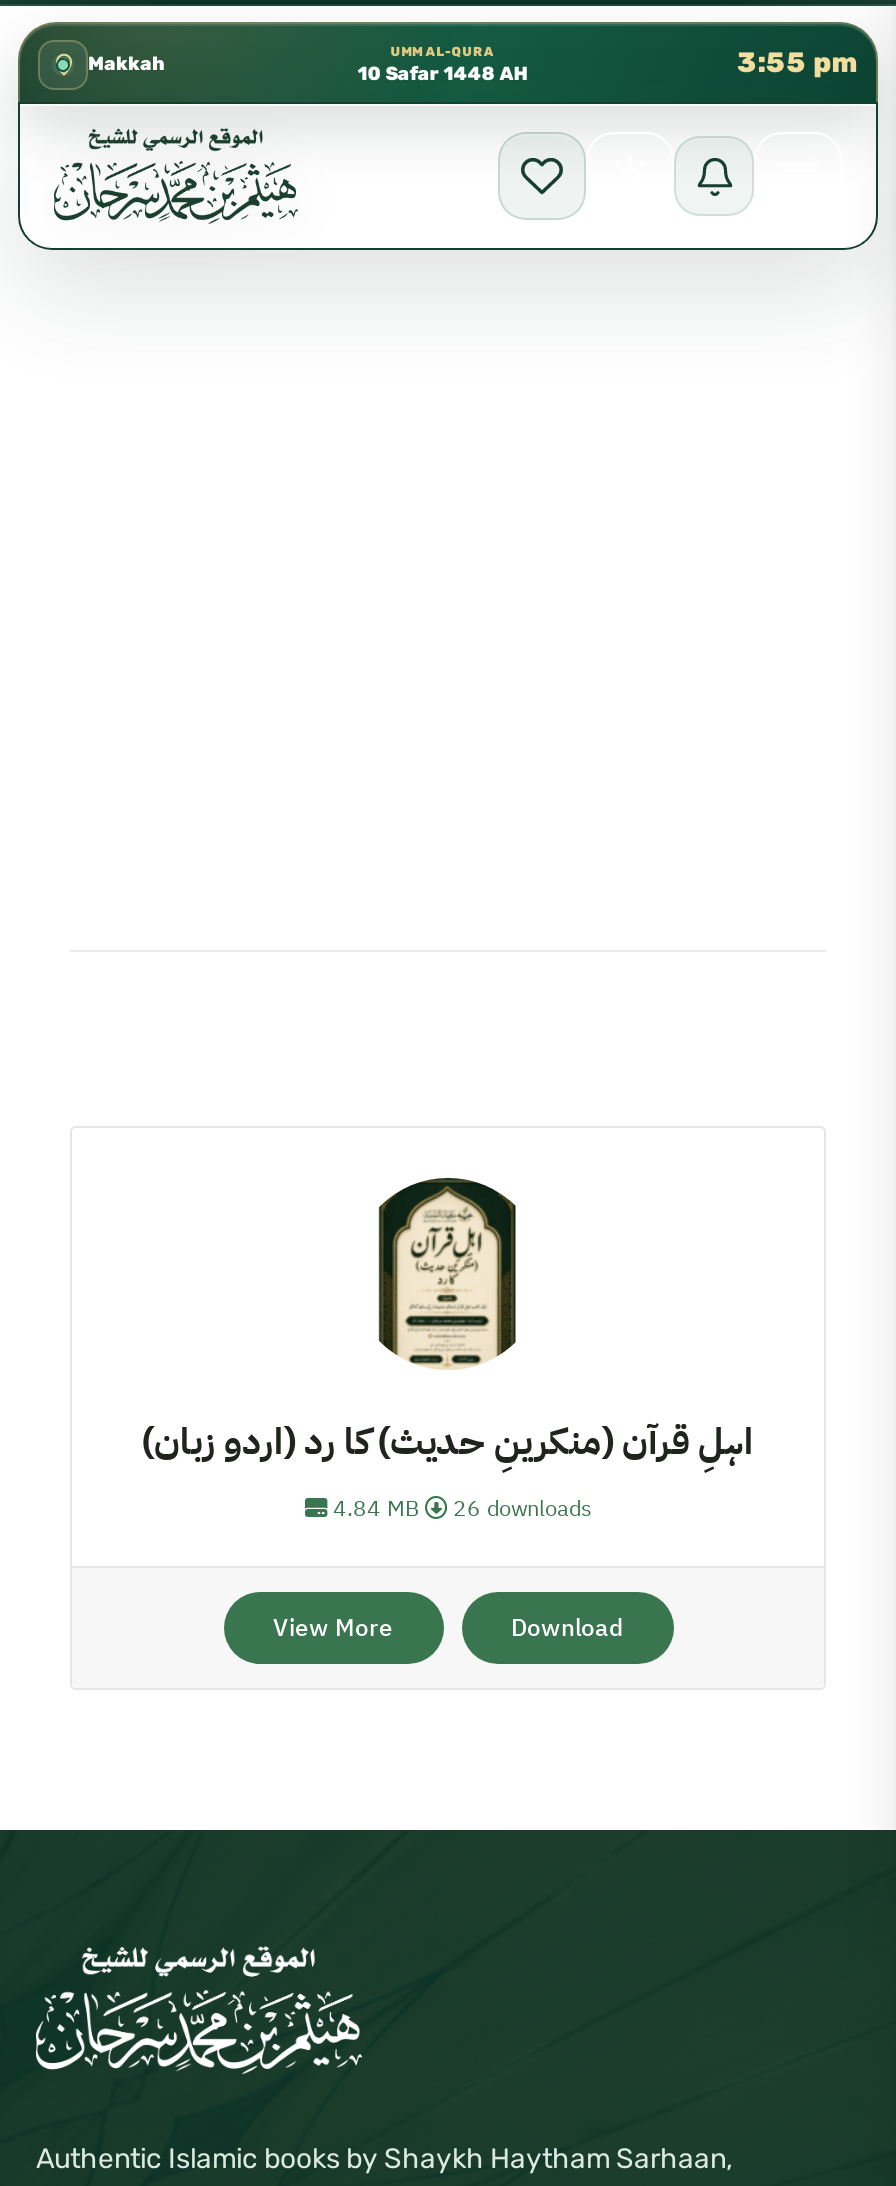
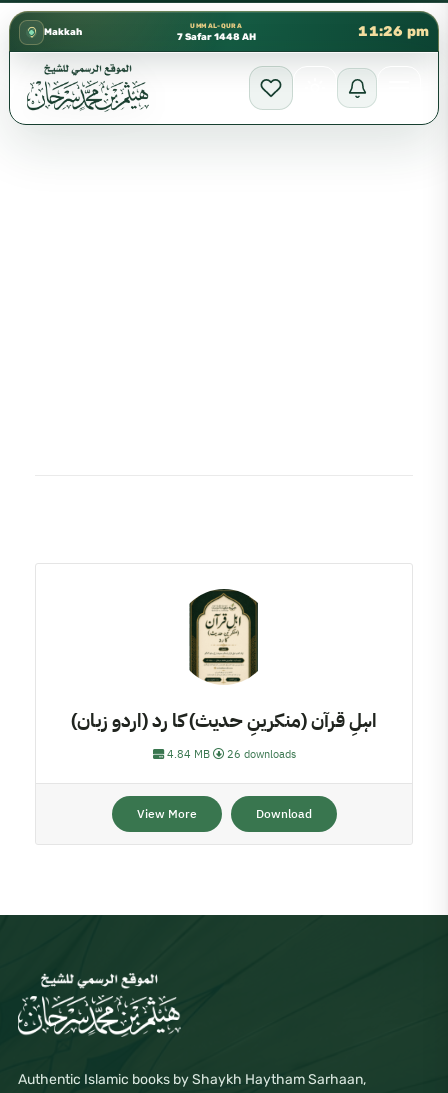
[737,46,858,80] 3:55 pm -> [358,23,429,40] 11:26 pm
[358,61,528,83] 10 Safar 1448 AH -> [177,30,256,41] 7 Safar 1448 AH

